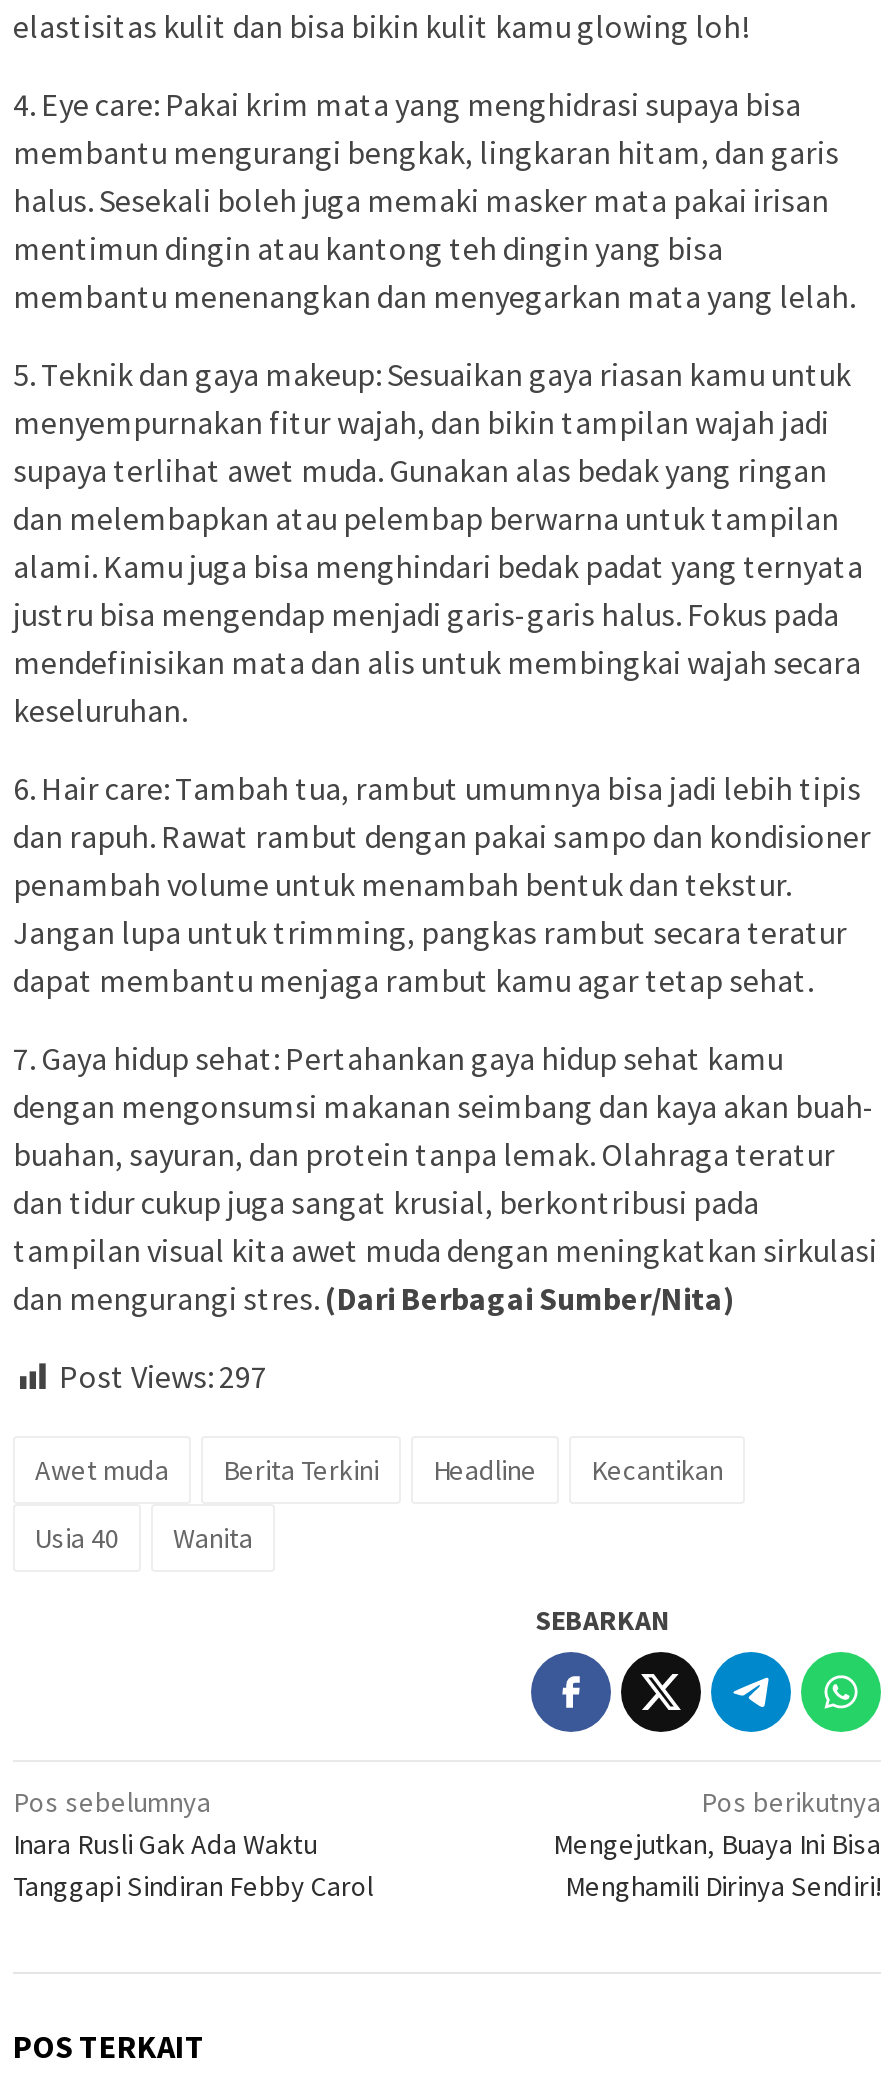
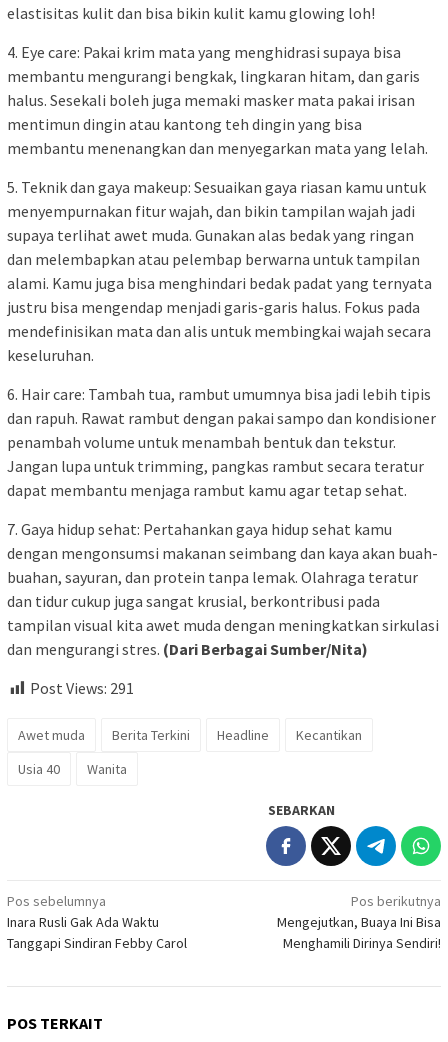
[59,1356,267,1396] Post Views: 297 -> [30,678,134,698] Post Views: 291

